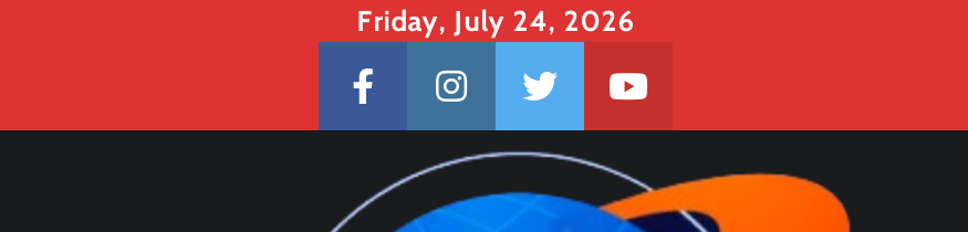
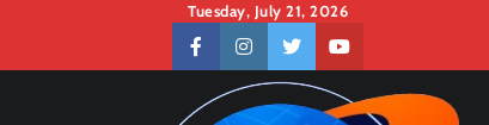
[357,4,635,38] Friday, July 24, 2026 -> [188,2,348,20] Tuesday, July 21, 2026

